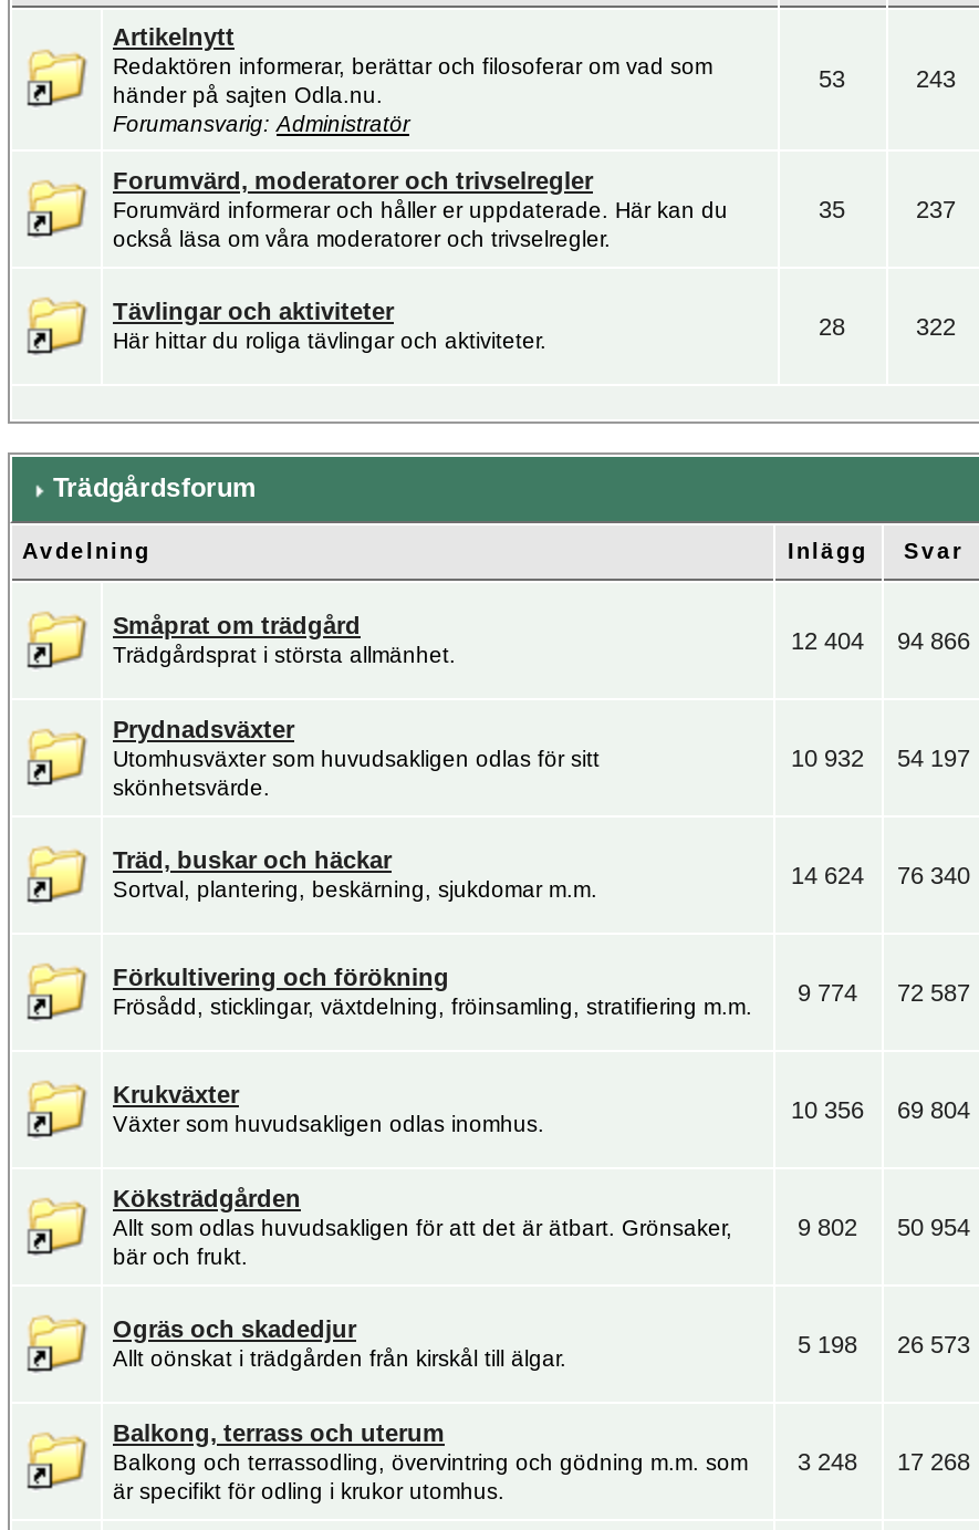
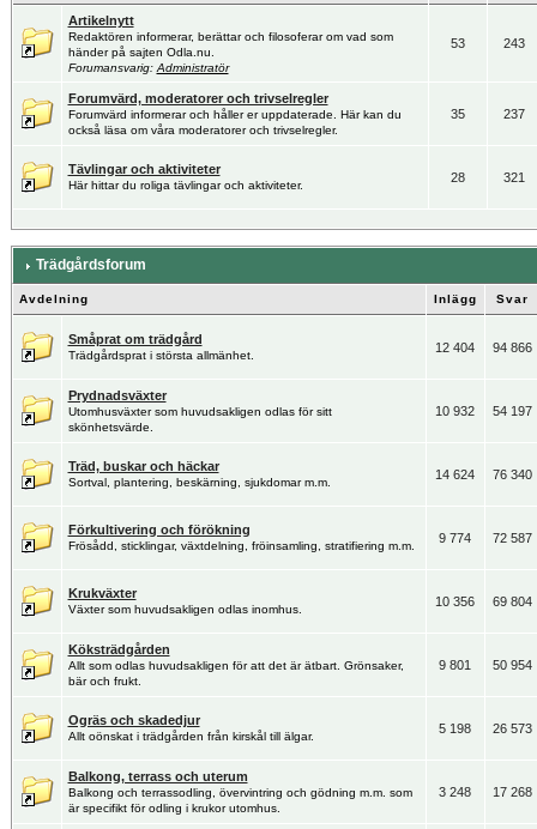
[916,313,956,340] 322 -> [503,170,524,184] 321
[798,1214,970,1240] 9 802 50 954 -> [439,658,532,672] 9 801 50 954

